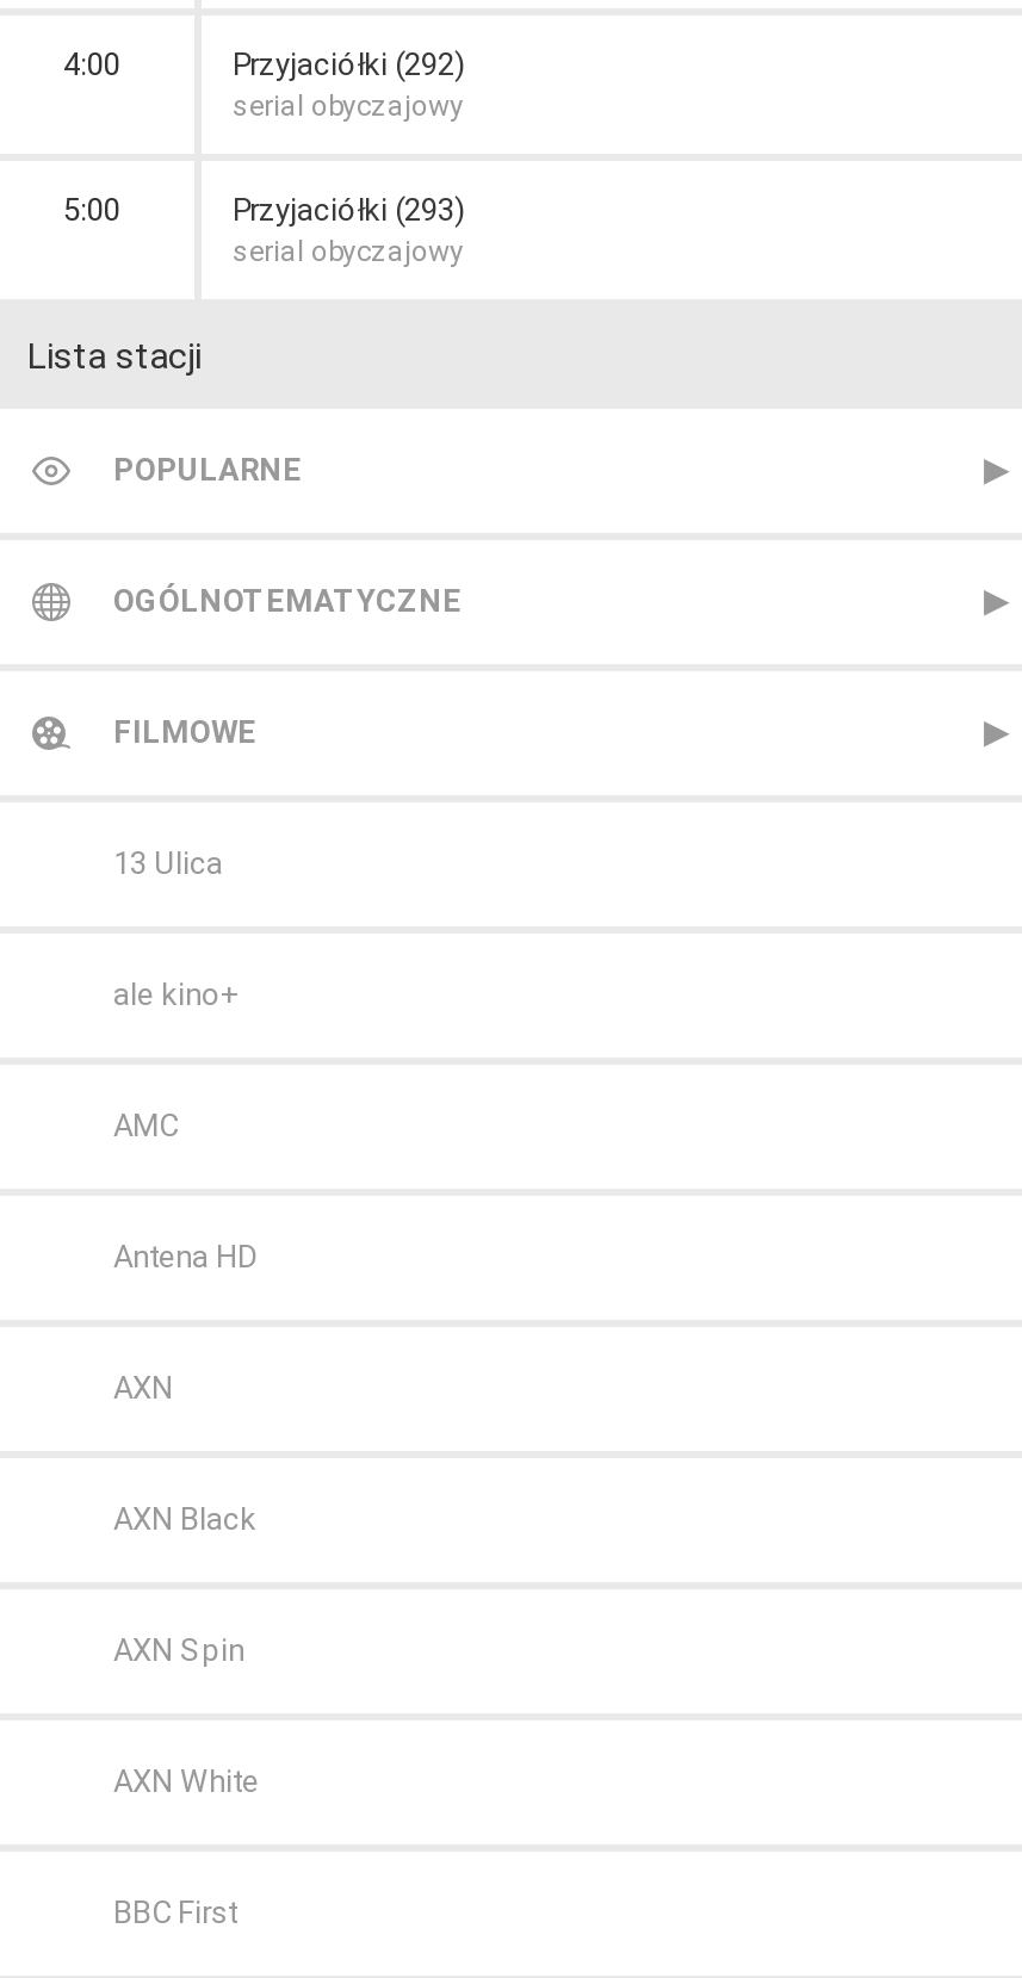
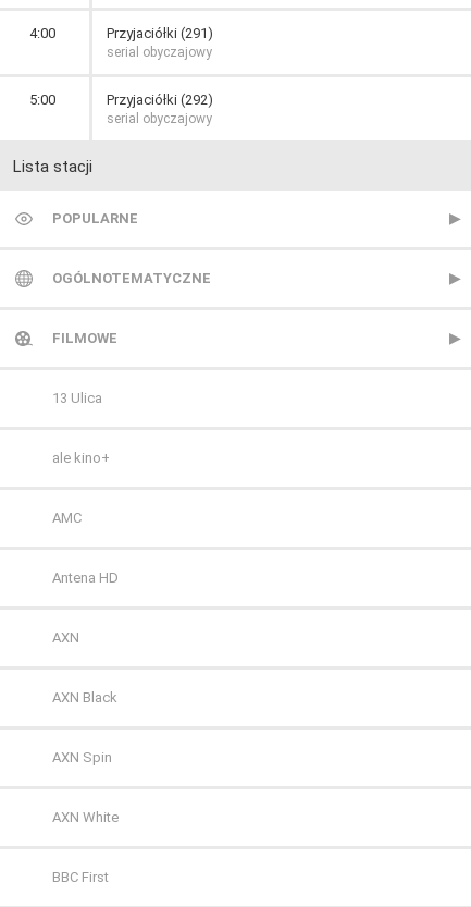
moved [233,46,466,82] -> [107,91,213,108]: Przyjaciółki (292)
none -> [107,25,213,41] Przyjaciółki (291)
[233,192,466,228] Przyjaciółki (293) -> none

